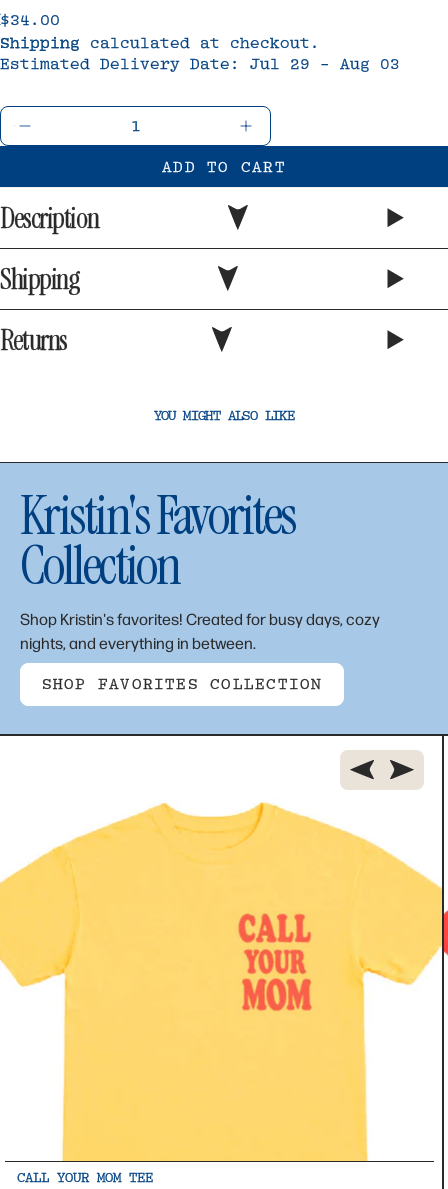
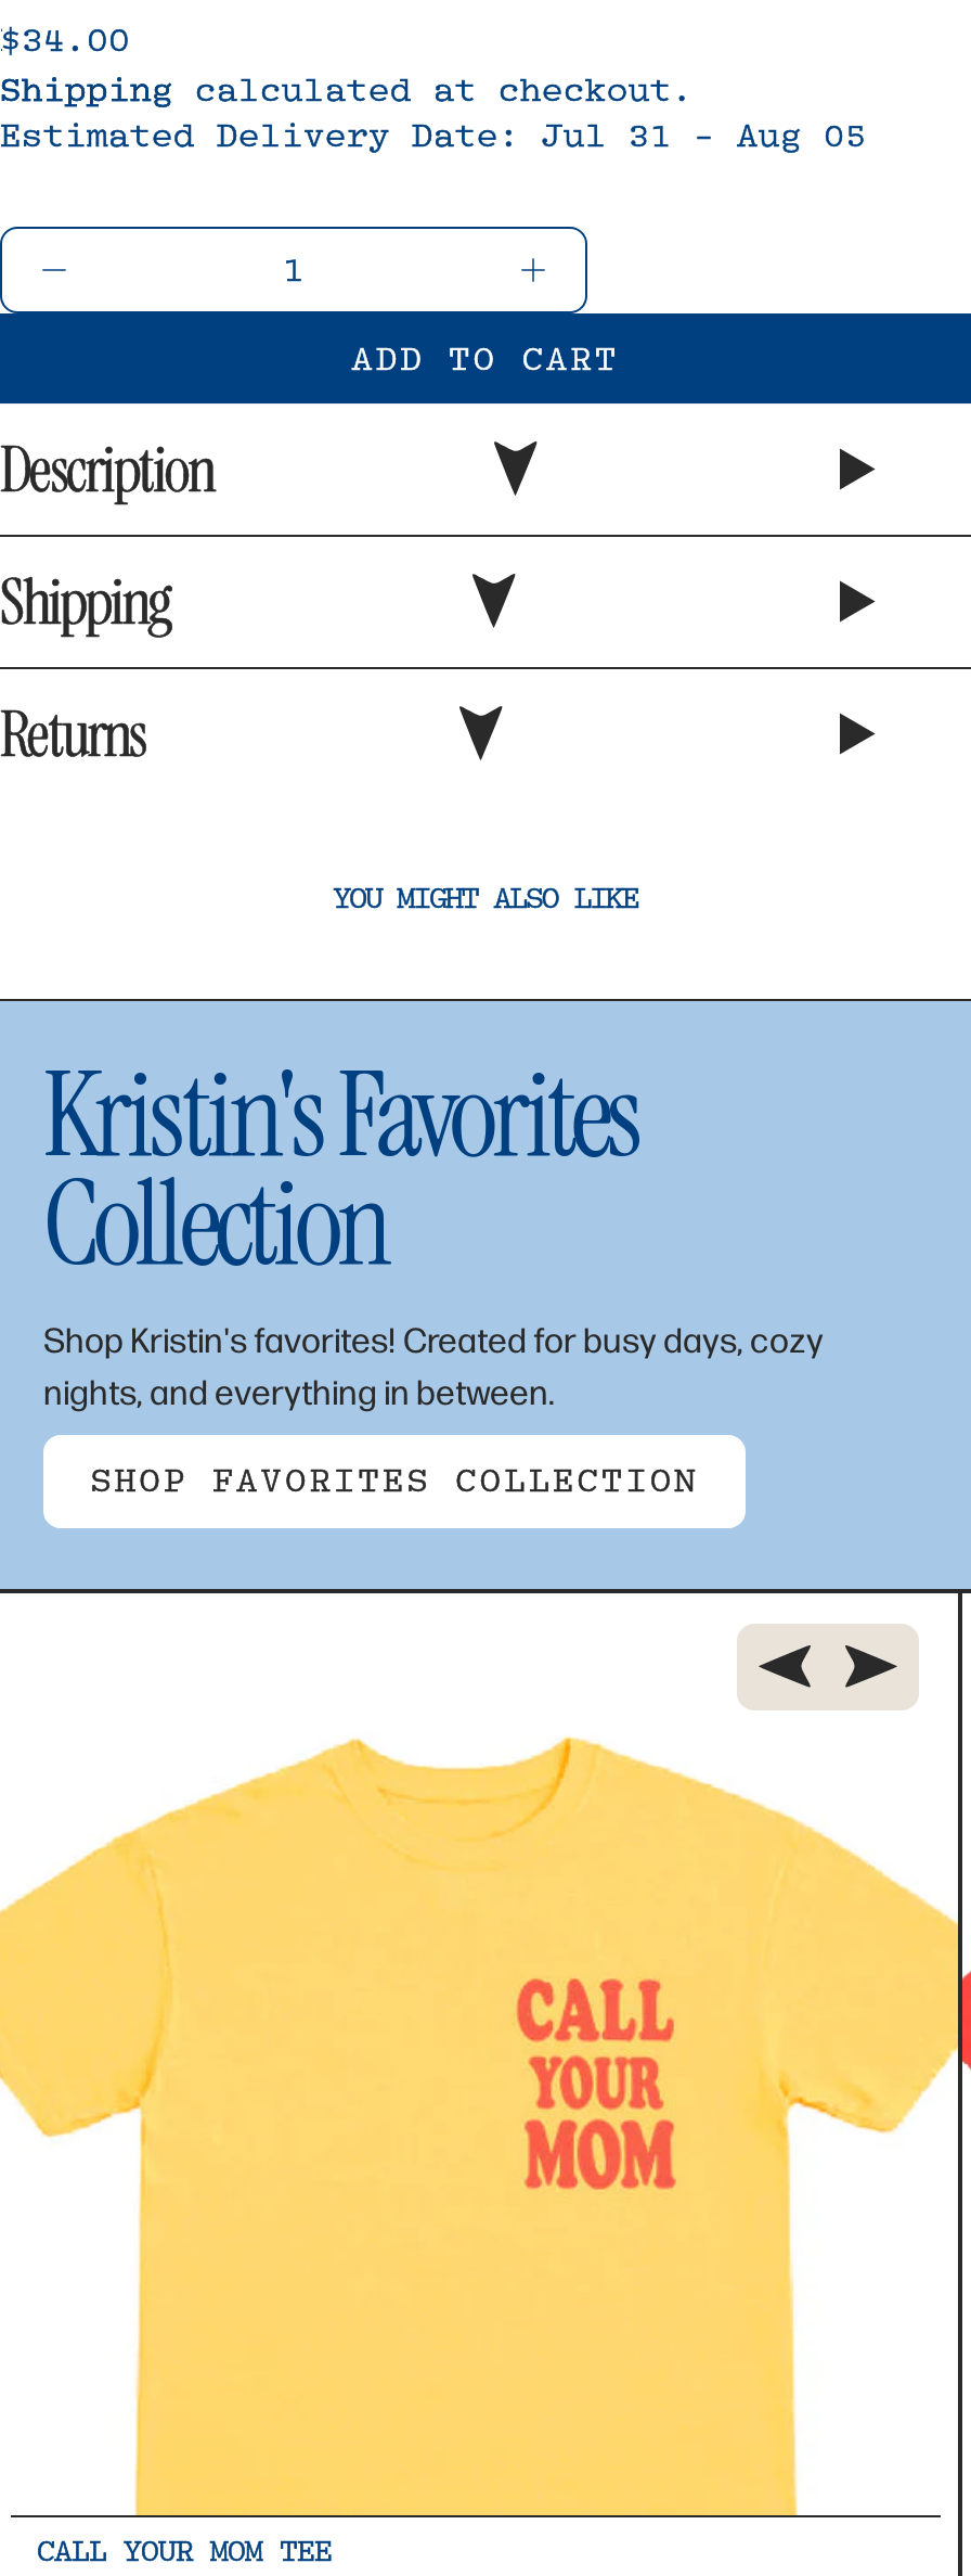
[0,55,400,73] Estimated Delivery Date: Jul 29 - Aug 03 -> [0,117,867,156] Estimated Delivery Date: Jul 31 - Aug 05

